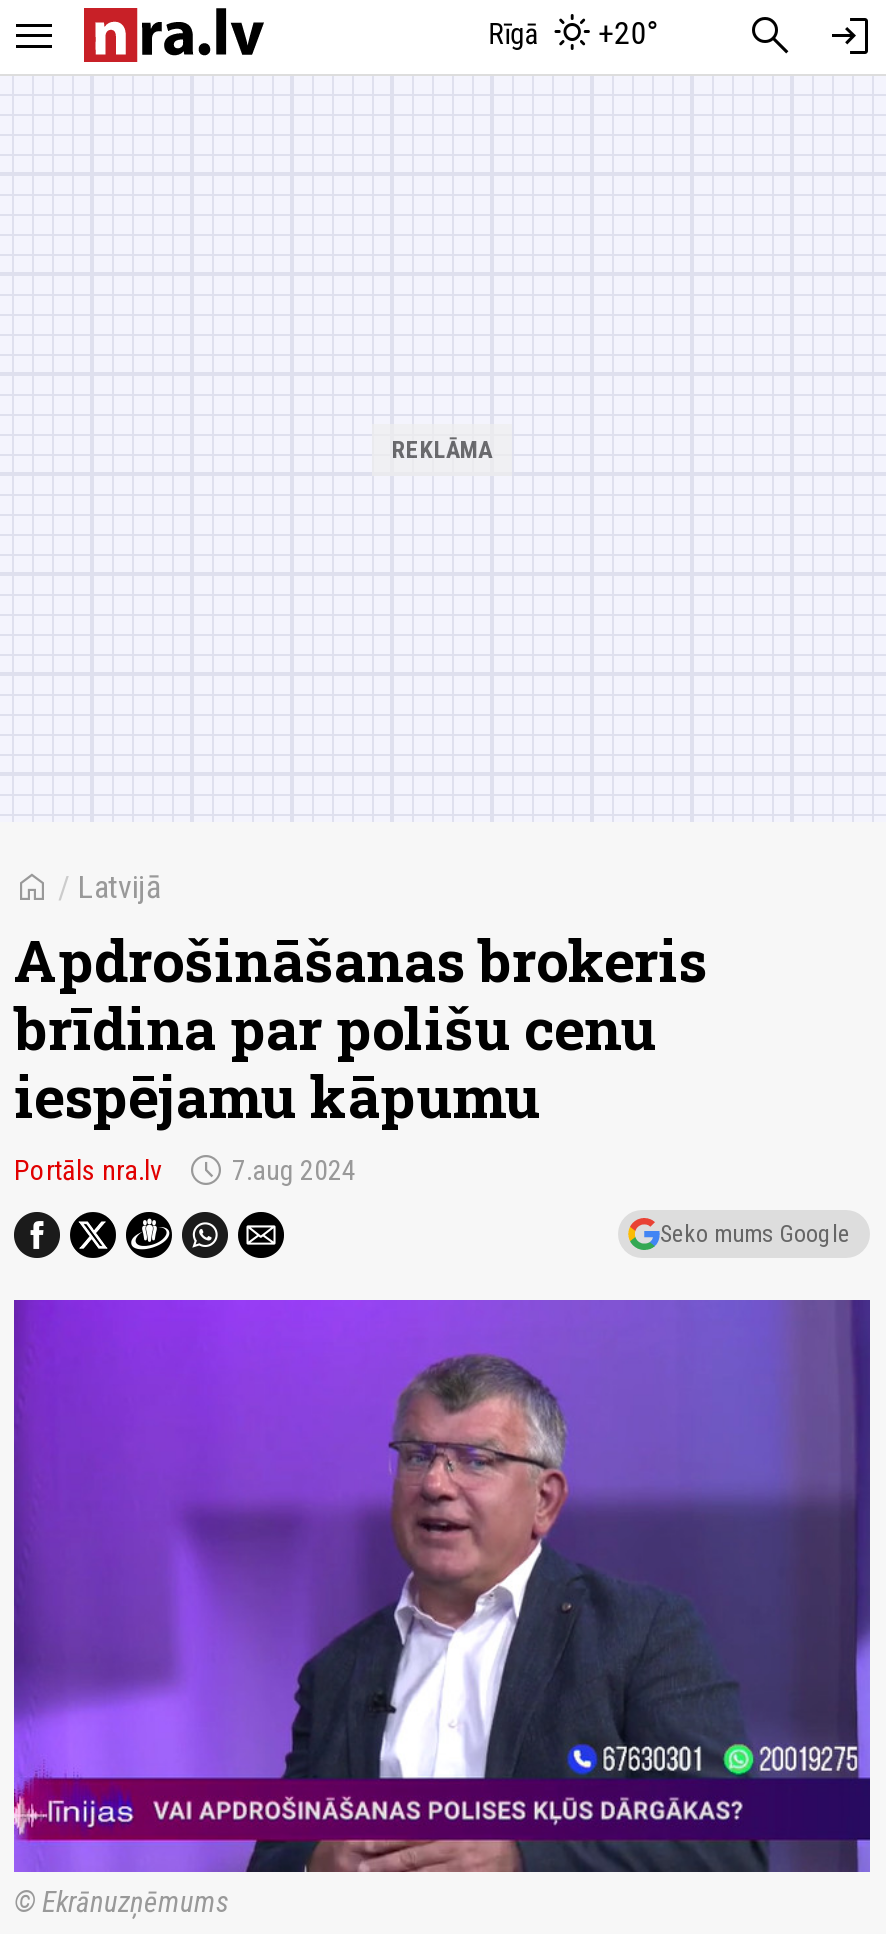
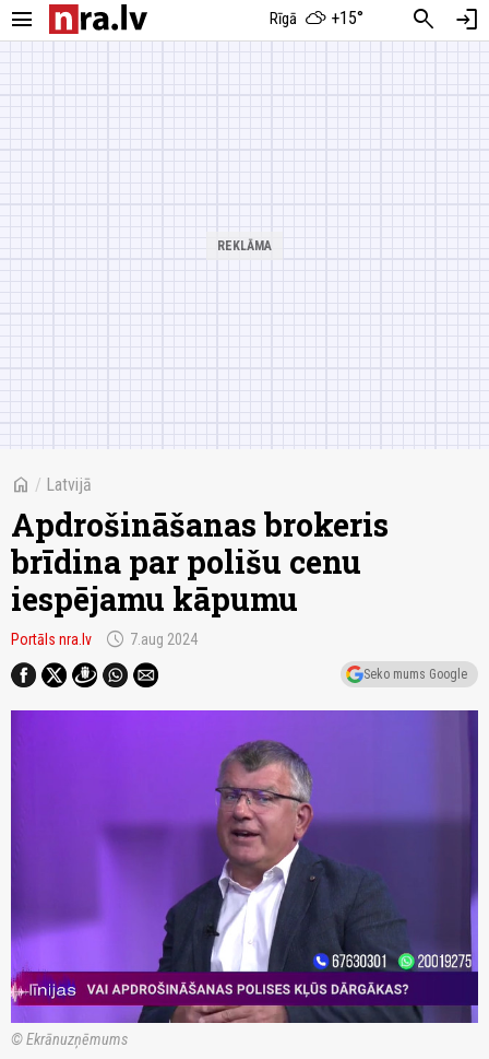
[488,14,658,52] Rīgā +20° -> [269,8,363,28] Rīgā +15°

